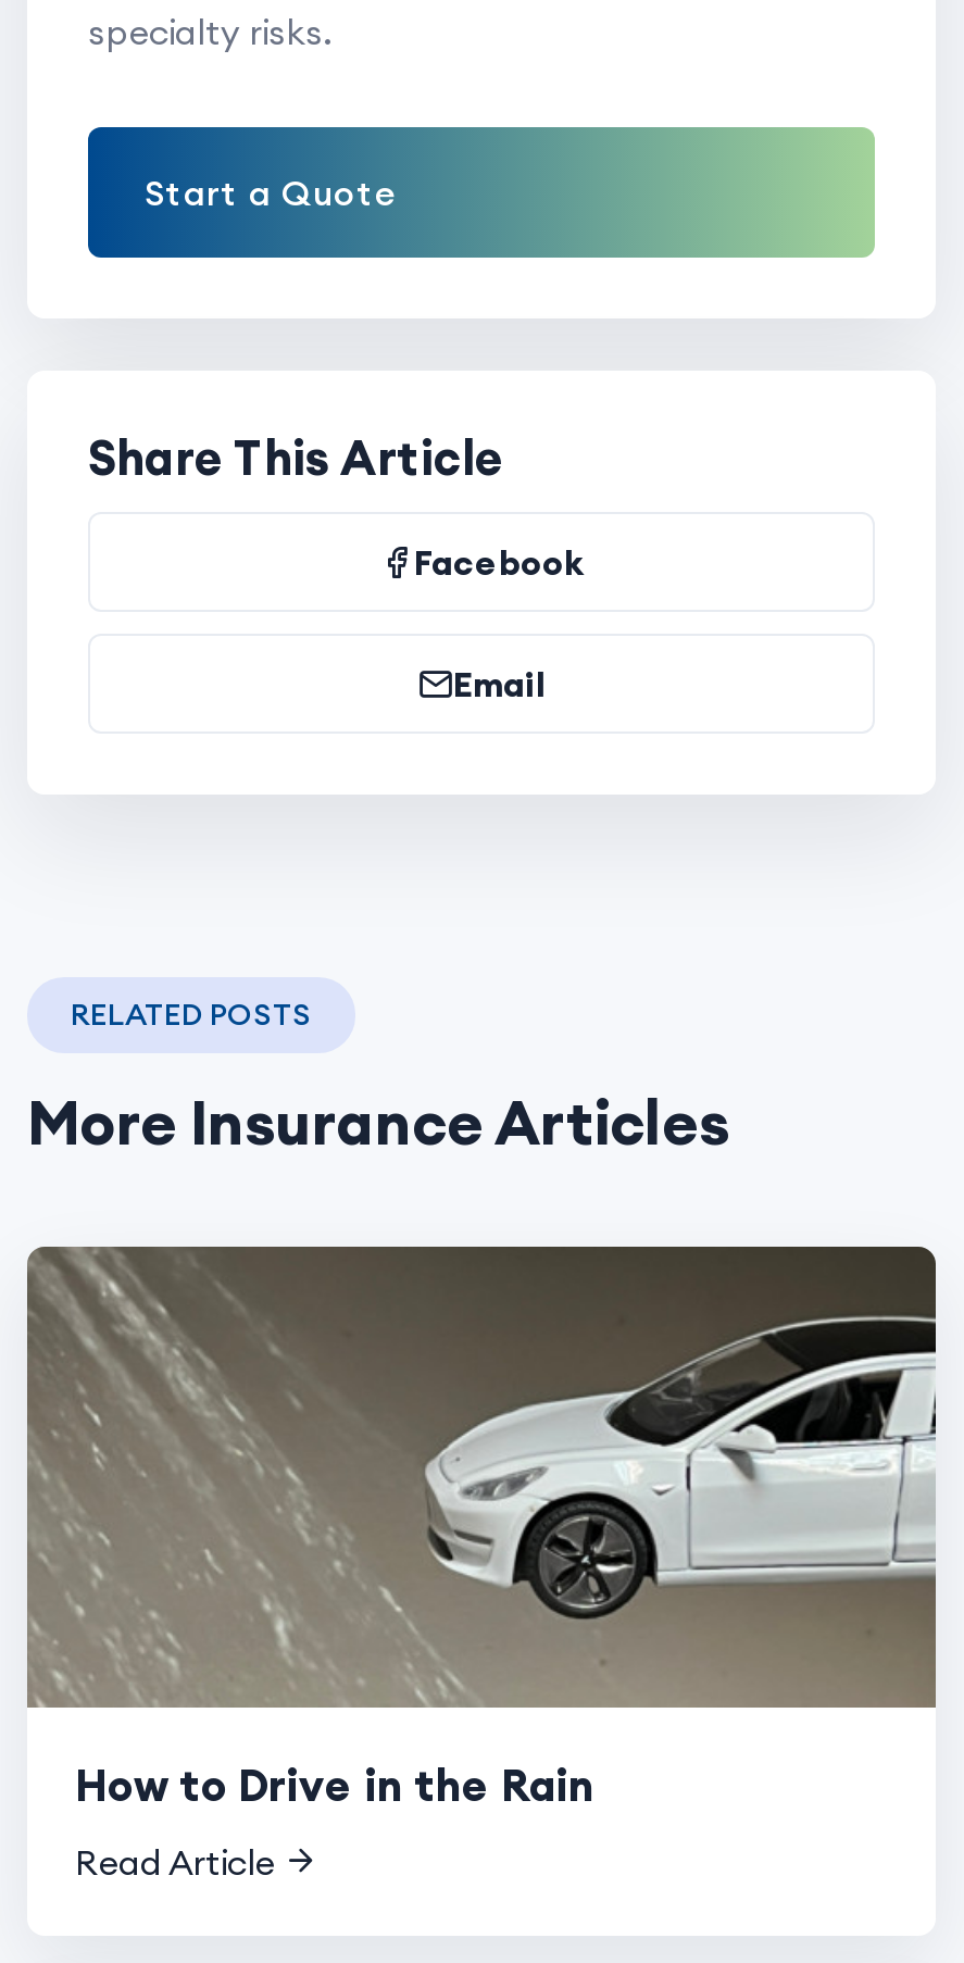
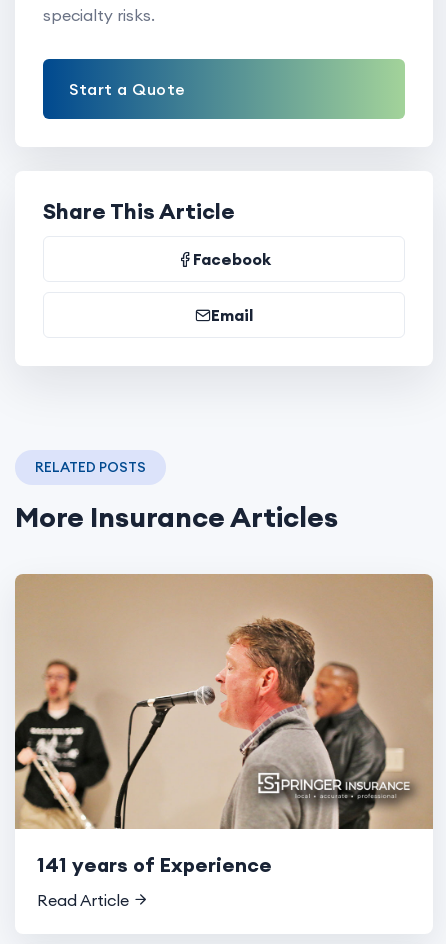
[27,1245,938,1812] [image] | How to Drive in the Rain -> [15,573,434,877] [image] | 141 years of Experience

